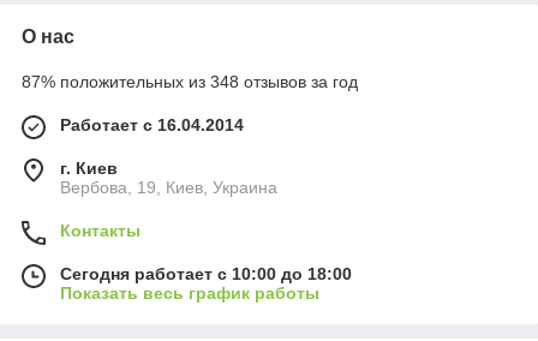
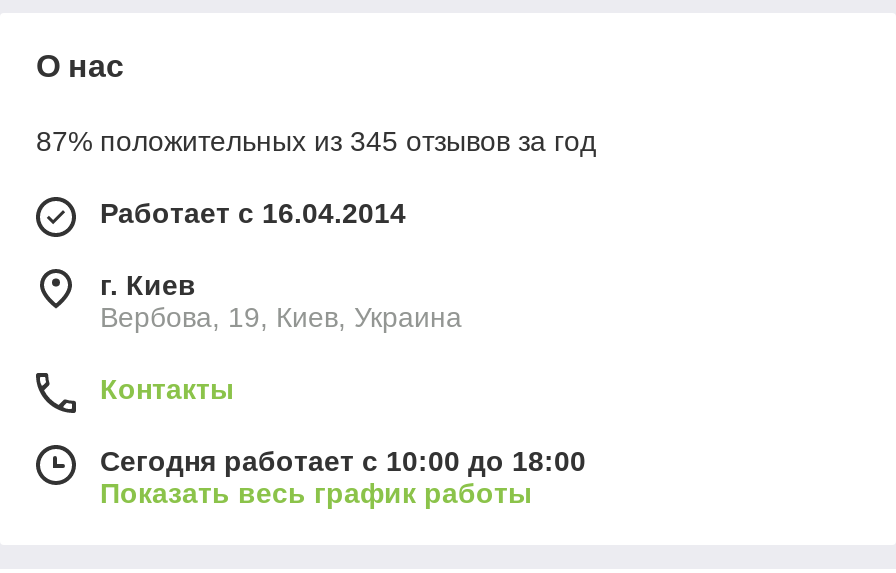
[22,72,358,91] 87% положительных из 348 отзывов за год -> [36,125,596,157] 87% положительных из 345 отзывов за год

